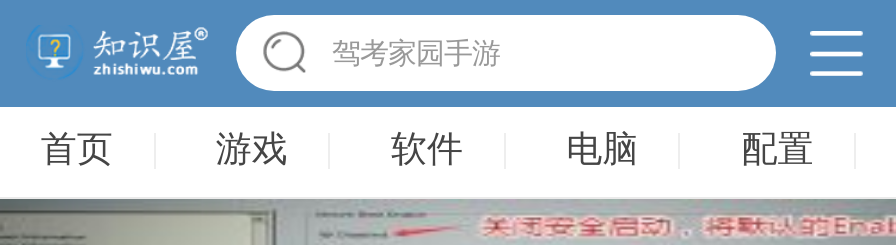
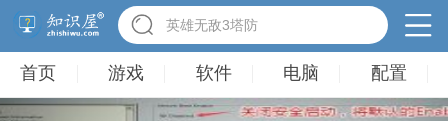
[332,36,500,68] 驾考家园手游 -> [166,16,258,32] 英雄无敌3塔防

